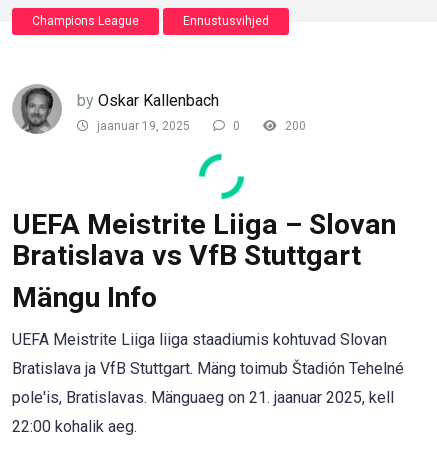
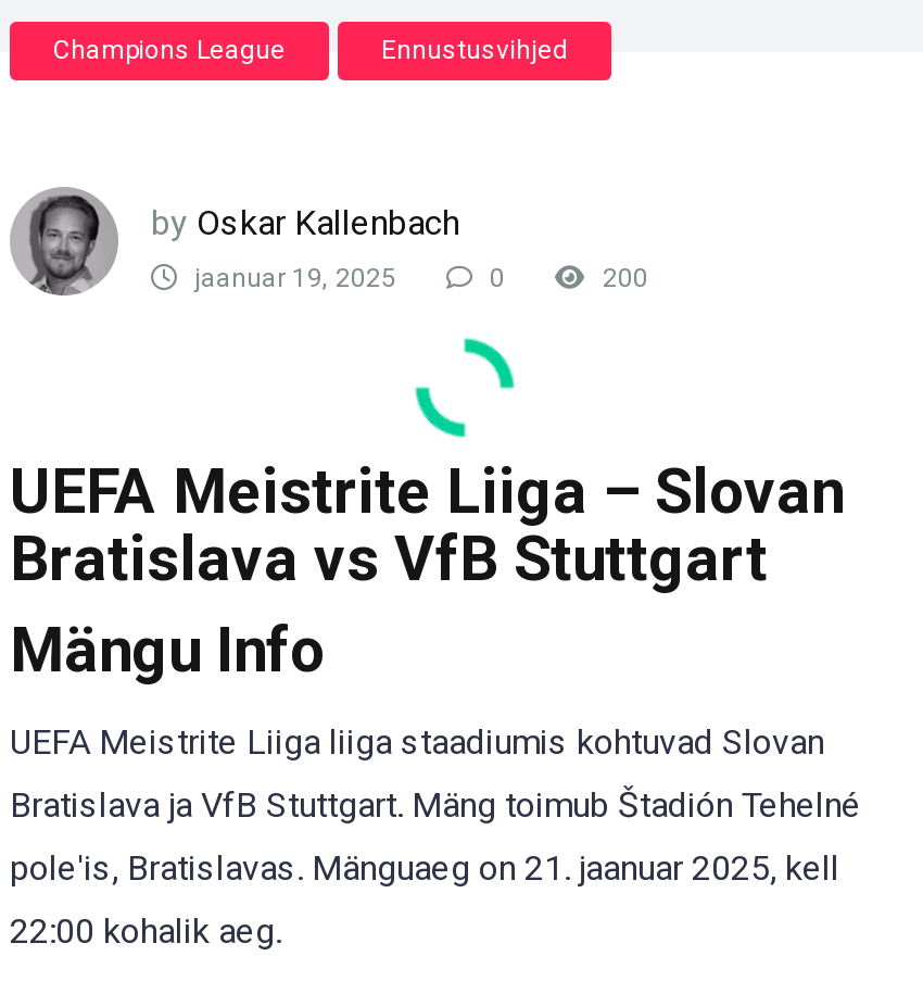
[198,153,245,200] [image] -> [414,337,516,439] [image]

